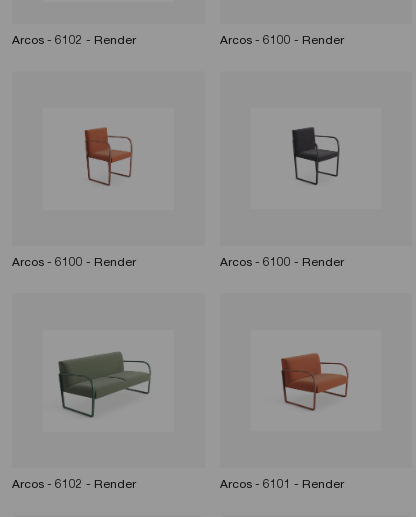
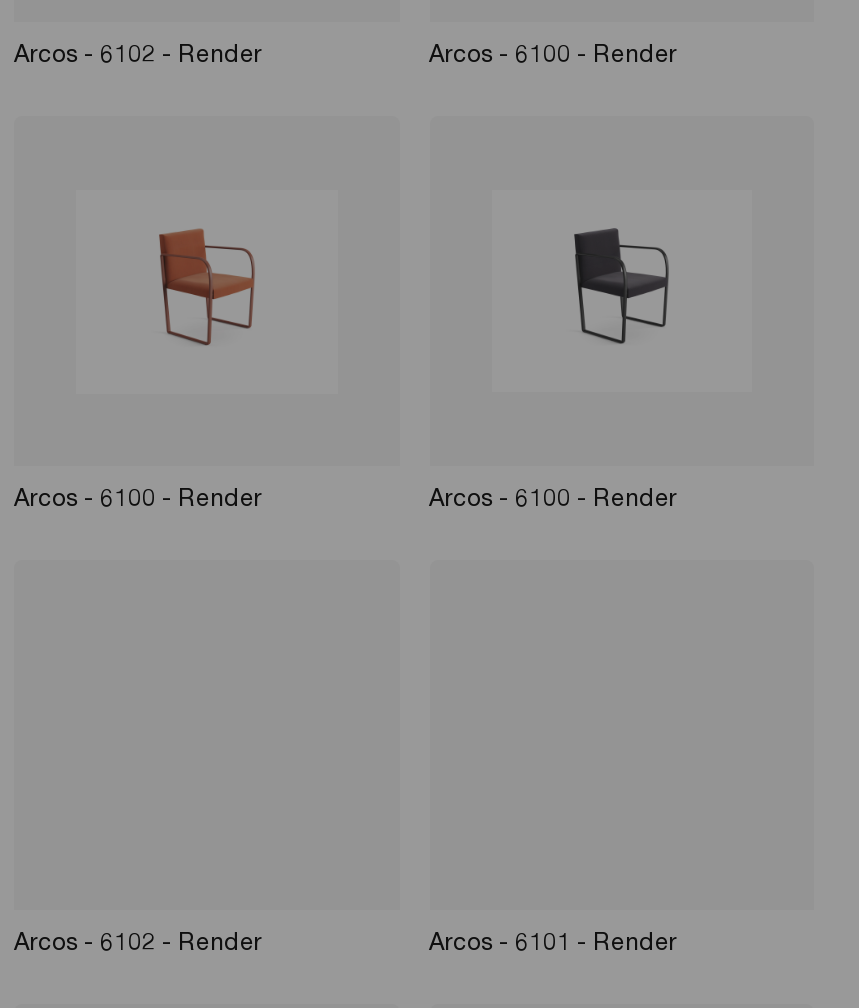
[58,351,152,419] [image] -> none
[280,352,349,412] [image] -> none

